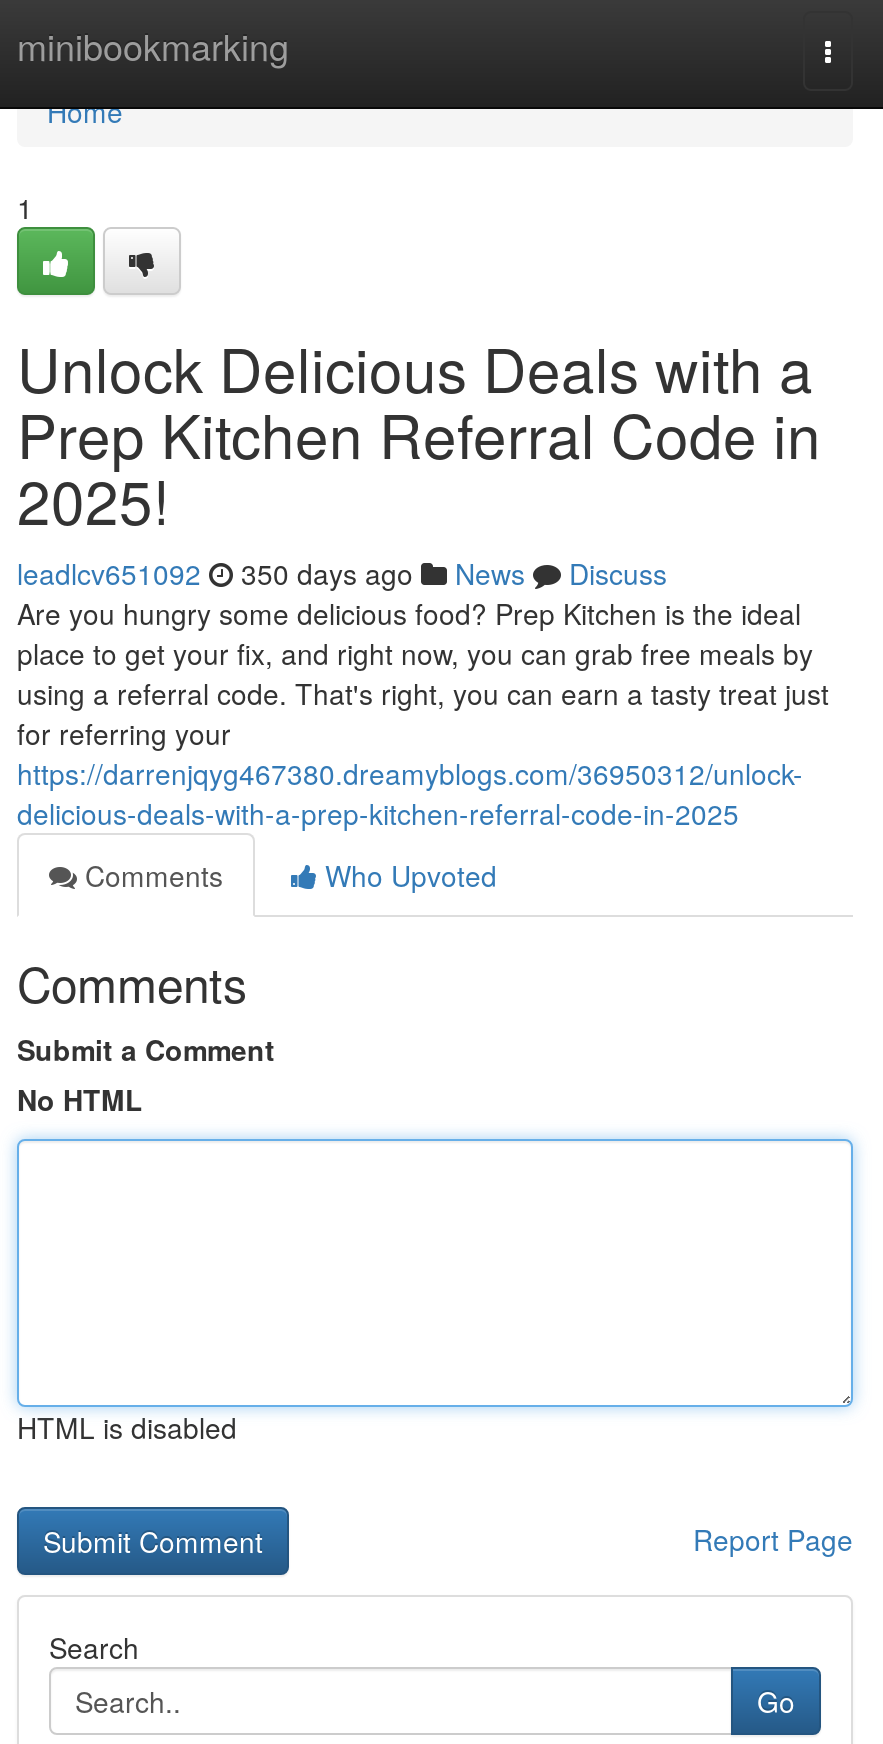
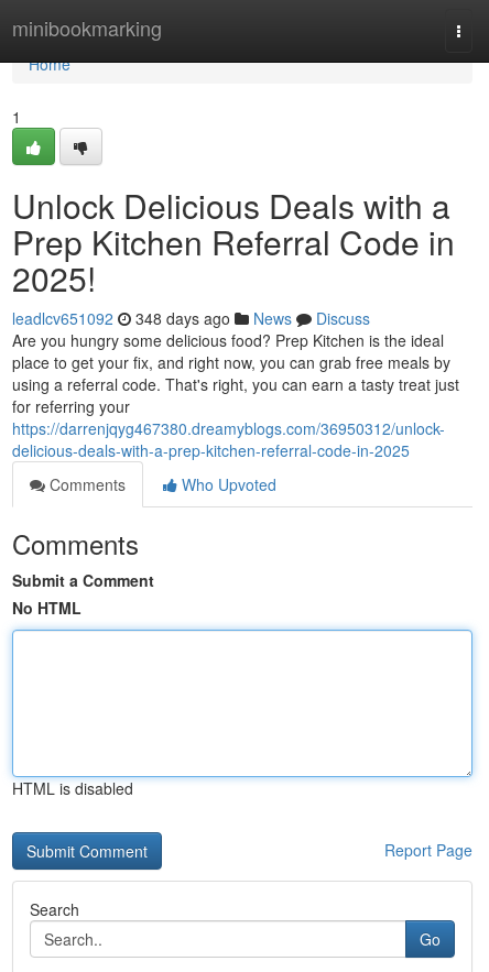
[17,553,667,593] leadlcv651092 350 days ago News Discuss -> [12,307,370,329] leadlcv651092 348 days ago News Discuss

